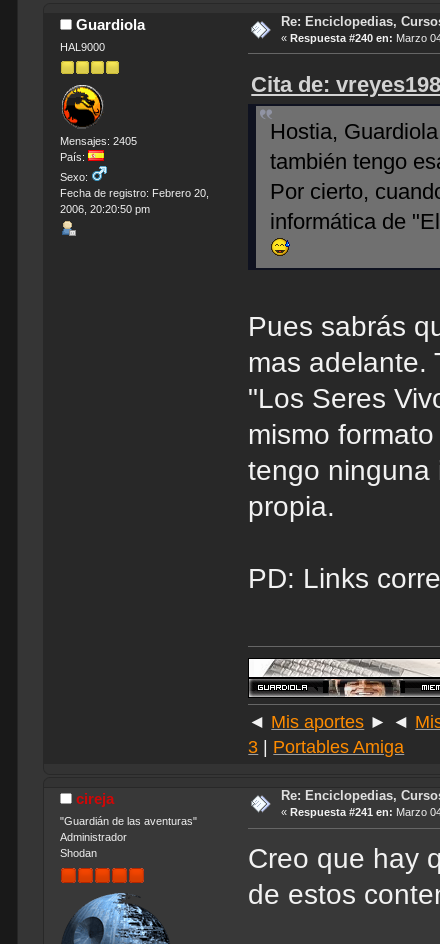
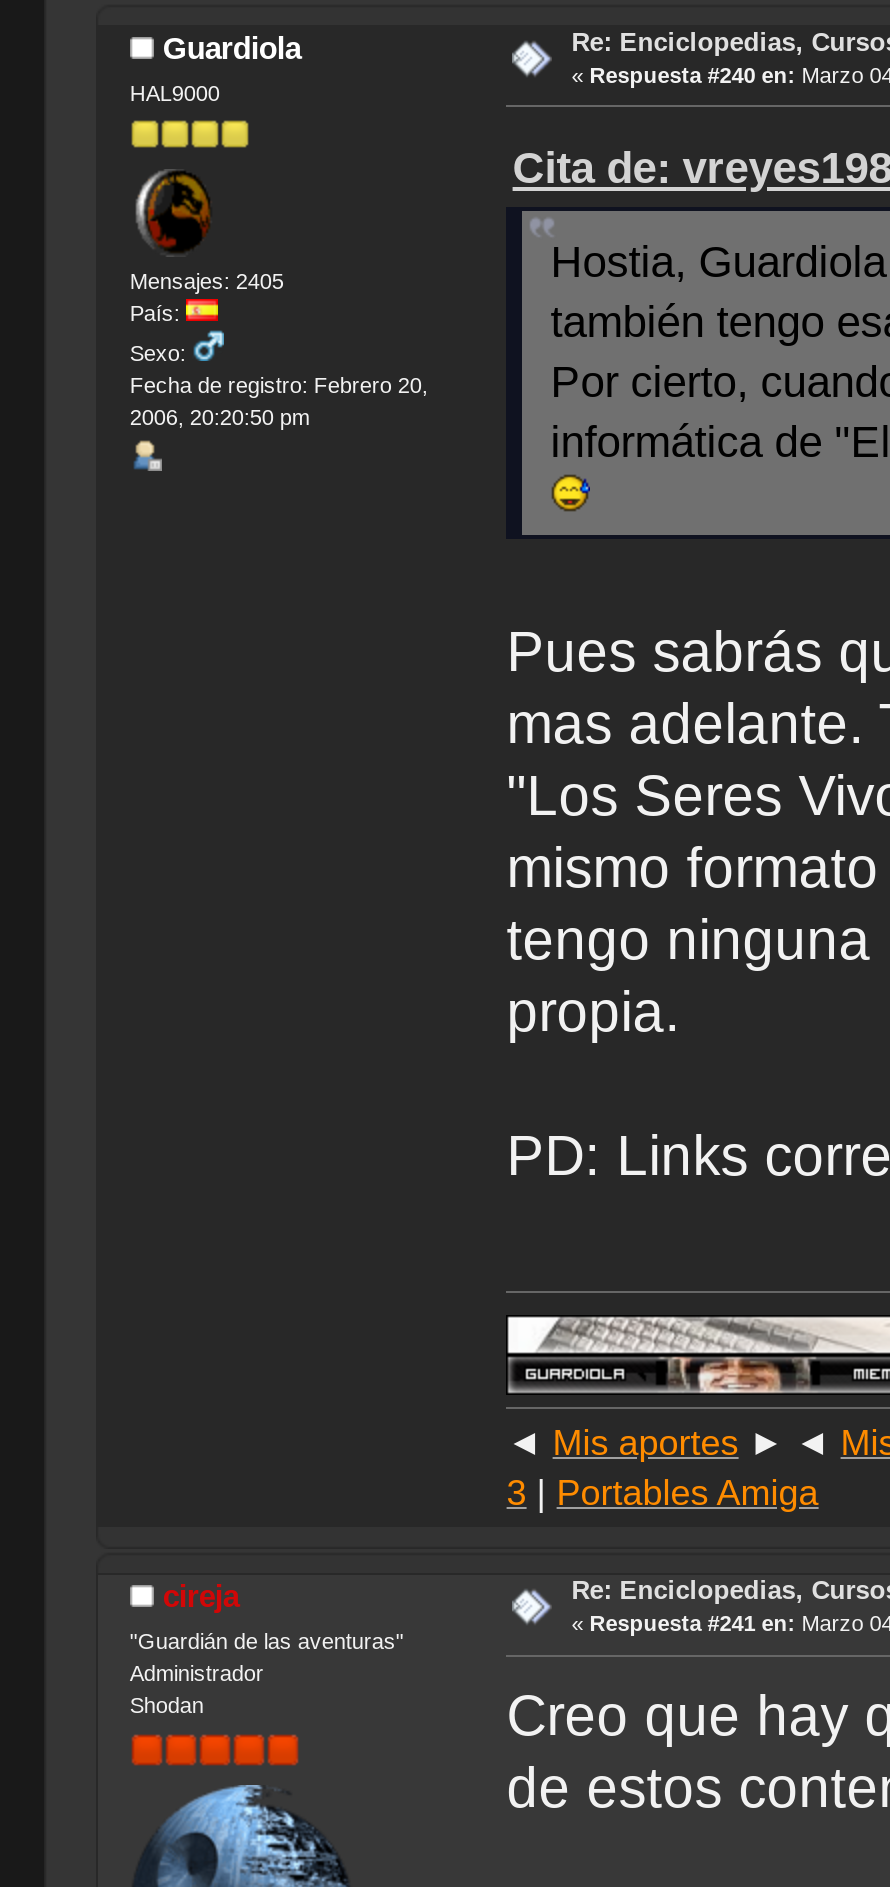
[62,84,104,125] [image] -> [136,169,216,249] [image]

